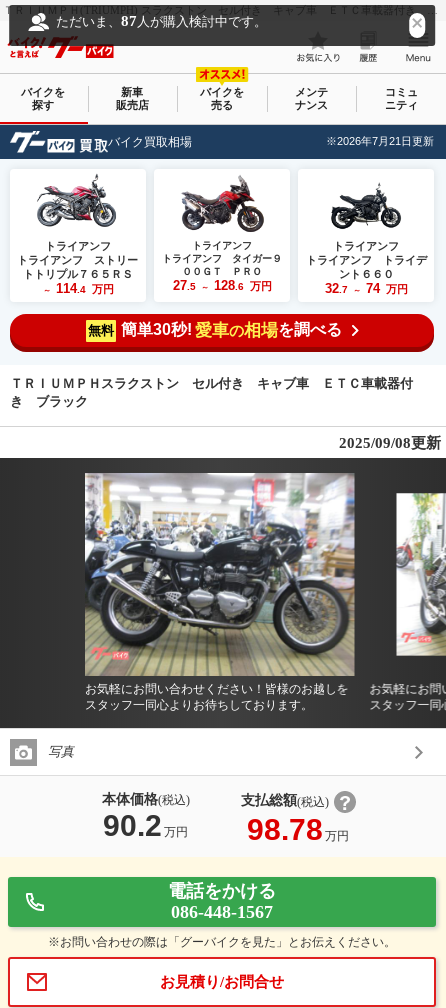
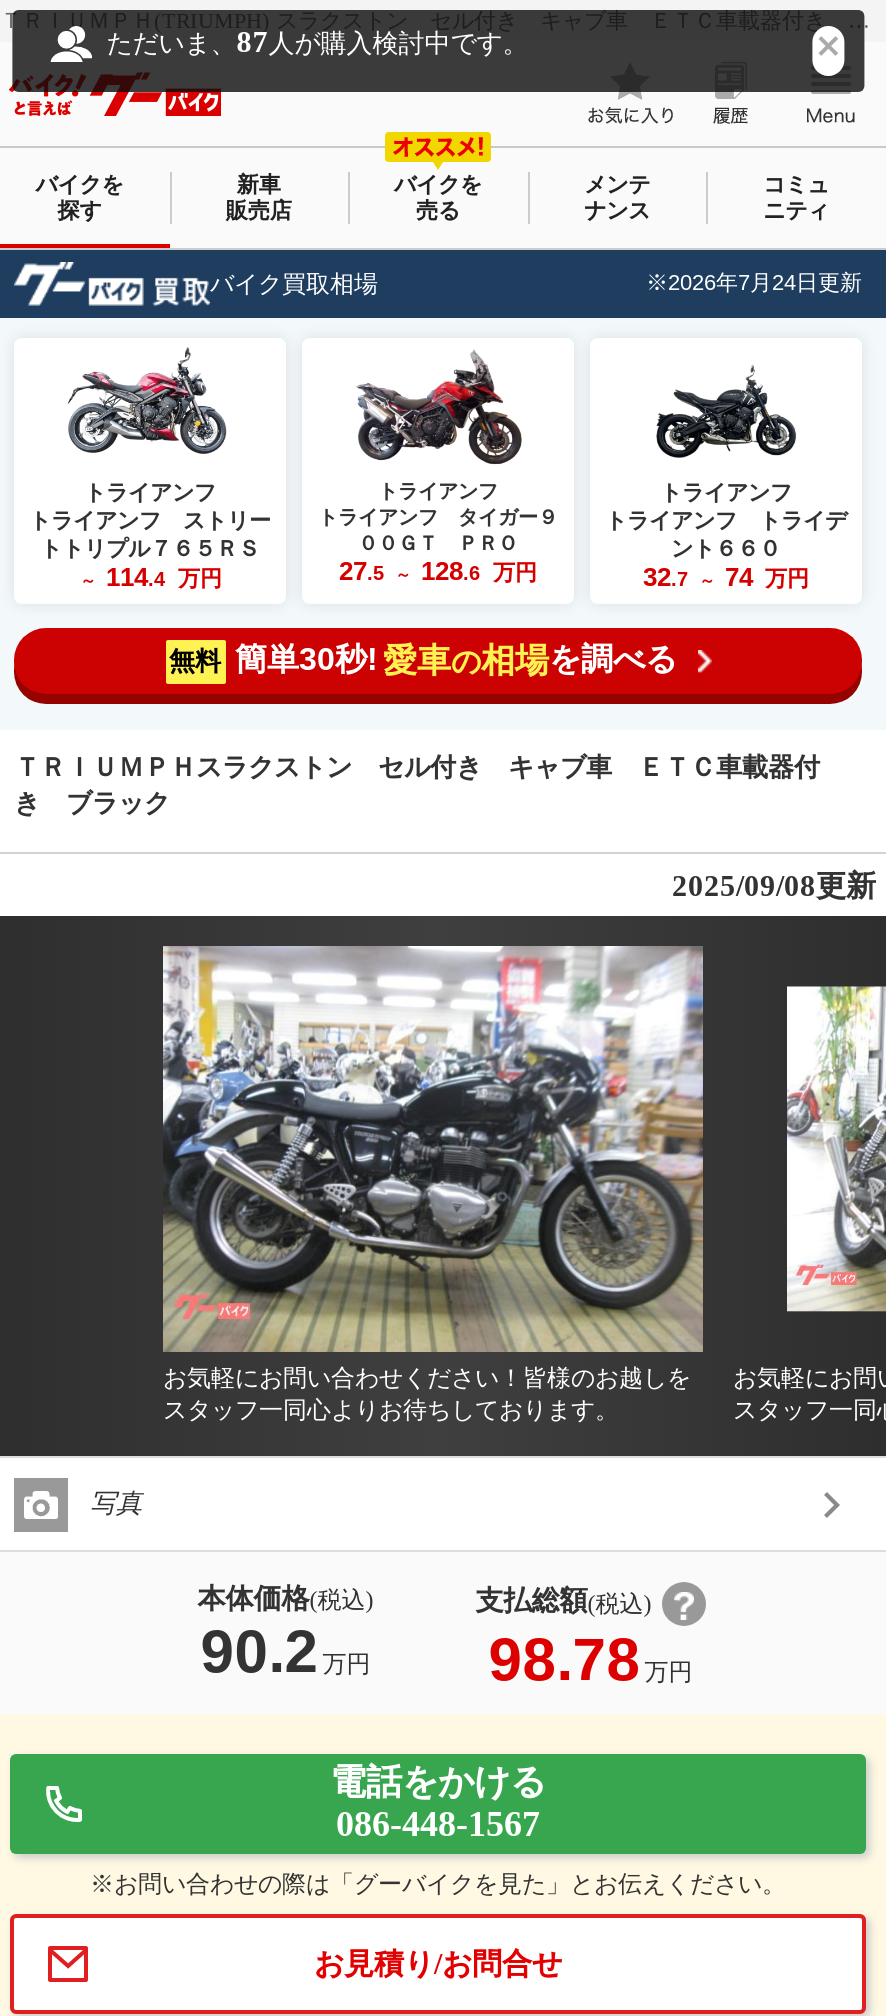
[326,135,434,147] ※2026年7月21日更新 -> [646,271,862,295] ※2026年7月24日更新

